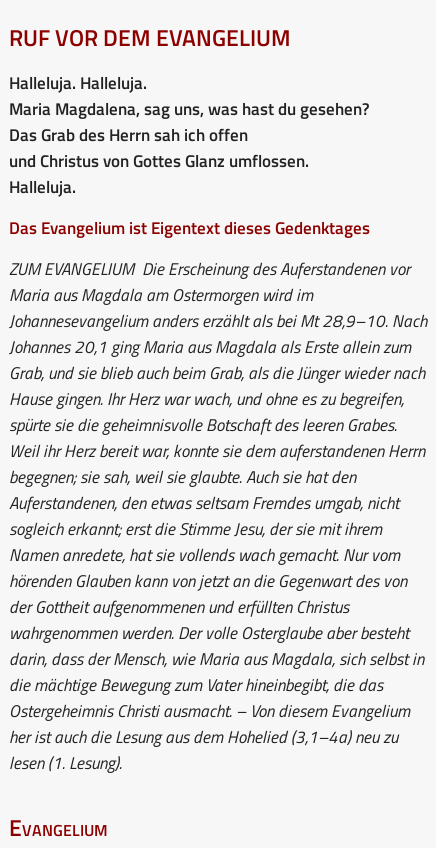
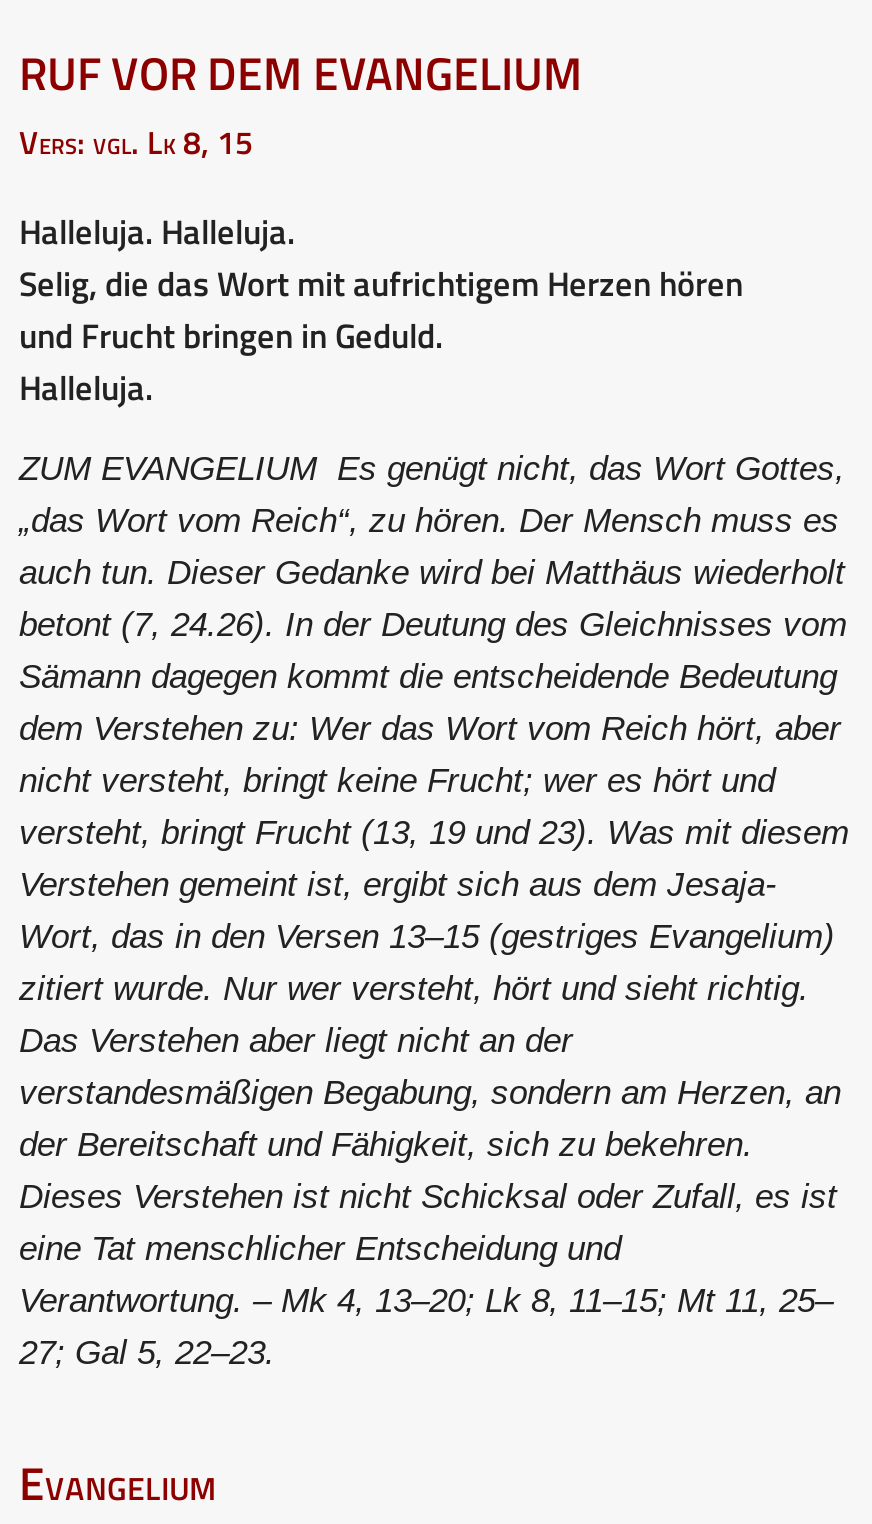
none -> [19,118,253,166] Vers: vgl. Lk 8, 15
moved [9,70,147,96] -> [19,206,295,258]: Halleluja. Halleluja.
[9,96,370,174] Maria Magdalena, sag uns, was hast du gesehen? | Das Grab des Herrn sah ich offen | und Christus von Gottes Glanz umflossen. -> [19,258,743,362] Selig, die das Wort mit aufrichtigem Herzen hören | und Frucht bringen in Geduld.
[9,215,427,776] Das Evangelium ist Eigentext dieses Gedenktages | ZUM EVANGELIUM Die Erscheinung des Auferstandenen vor | Maria aus Magdala am Ostermorgen wird im | Johannesevangelium anders erzählt als bei Mt 28,9–10. Nach | Johannes 20,1 ging Maria aus Magdala als Erste allein zum | Grab, und sie blieb auch beim Grab, als die Jünger wieder nach | Hause gingen. Ihr Herz war wach, und ohne es zu begreifen, | spürte sie die geheimnisvolle Botschaft des leeren Grabes. | Weil ihr Herz bereit war, konnte sie dem auferstandenen Herrn | begegnen; sie sah, weil sie glaubte. Auch sie hat den | Auferstandenen, den etwas seltsam Fremdes umgab, nicht | sogleich erkannt; erst die Stimme Jesu, der sie mit ihrem | Namen anredete, hat sie vollends wach gemacht. Nur vom | hörenden Glauben kann von jetzt an die Gegenwart des von | der Gottheit aufgenommenen und erfüllten Christus | wahrgenommen werden. Der volle Osterglaube aber besteht | darin, dass der Mensch, wie Maria aus Magdala, sich selbst in | die mächtige Bewegung zum Vater hineinbegibt, die das | Ostergeheimnis Christi ausmacht. – Von diesem Evangelium | her ist auch die Lesung aus dem Hohelied (3,1–4a) neu zu | lesen (1. Lesung). -> [19,450,849,1372] ZUM EVANGELIUM Es genügt nicht, das Wort Gottes, | „das Wort vom Reich“, zu hören. Der Mensch muss es | auch tun. Dieser Gedanke wird bei Matthäus wiederholt | betont (7, 24.26). In der Deutung des Gleichnisses vom | Sämann dagegen kommt die entscheidende Bedeutung | dem Verstehen zu: Wer das Wort vom Reich hört, aber | nicht versteht, bringt keine Frucht; wer es hört und | versteht, bringt Frucht (13, 19 und 23). Was mit diesem | Verstehen gemeint ist, ergibt sich aus dem Jesaja- | Wort, das in den Versen 13–15 (gestriges Evangelium) | zitiert wurde. Nur wer versteht, hört und sieht richtig. | Das Verstehen aber liegt nicht an der | verstandesmäßigen Begabung, sondern am Herzen, an | der Bereitschaft und Fähigkeit, sich zu bekehren. | Dieses Verstehen ist nicht Schicksal oder Zufall, es ist | eine Tat menschlicher Entscheidung und | Verantwortung. – Mk 4, 13–20; Lk 8, 11–15; Mt 11, 25– | 27; Gal 5, 22–23.

